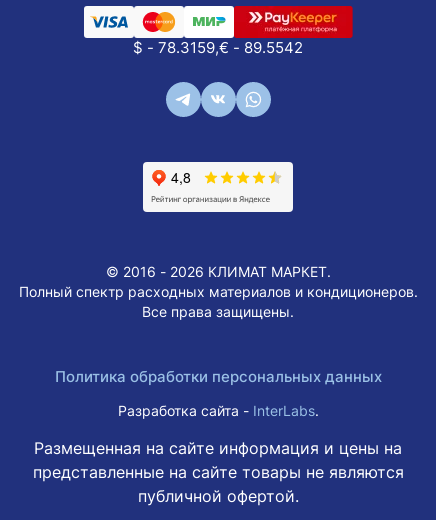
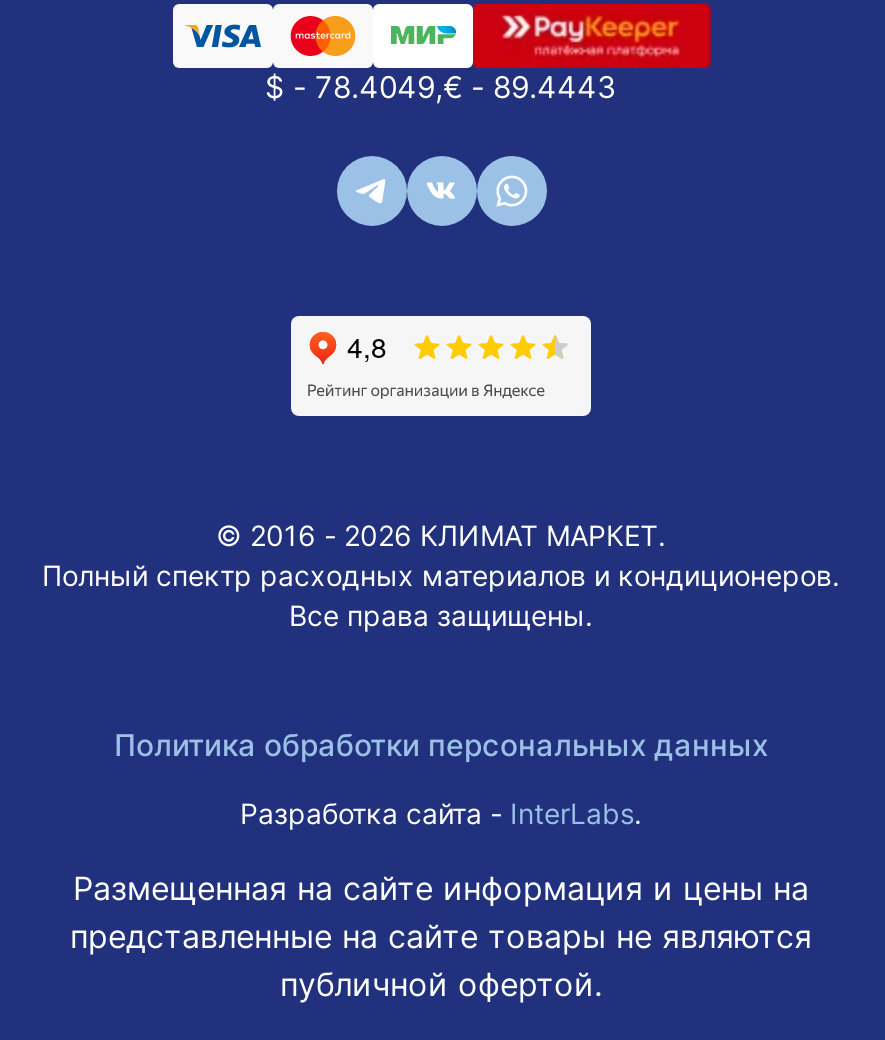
[133,38,303,57] $ - 78.3159,€ - 89.5542 -> [265,68,617,106] $ - 78.4049,€ - 89.4443

